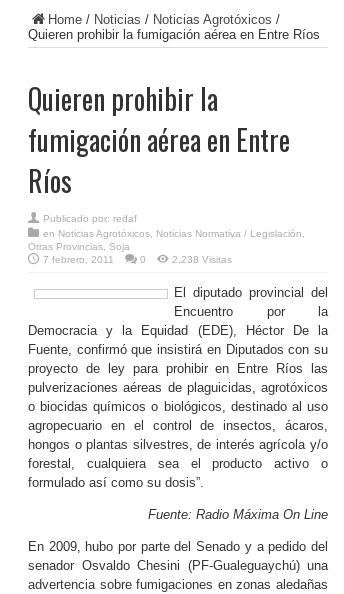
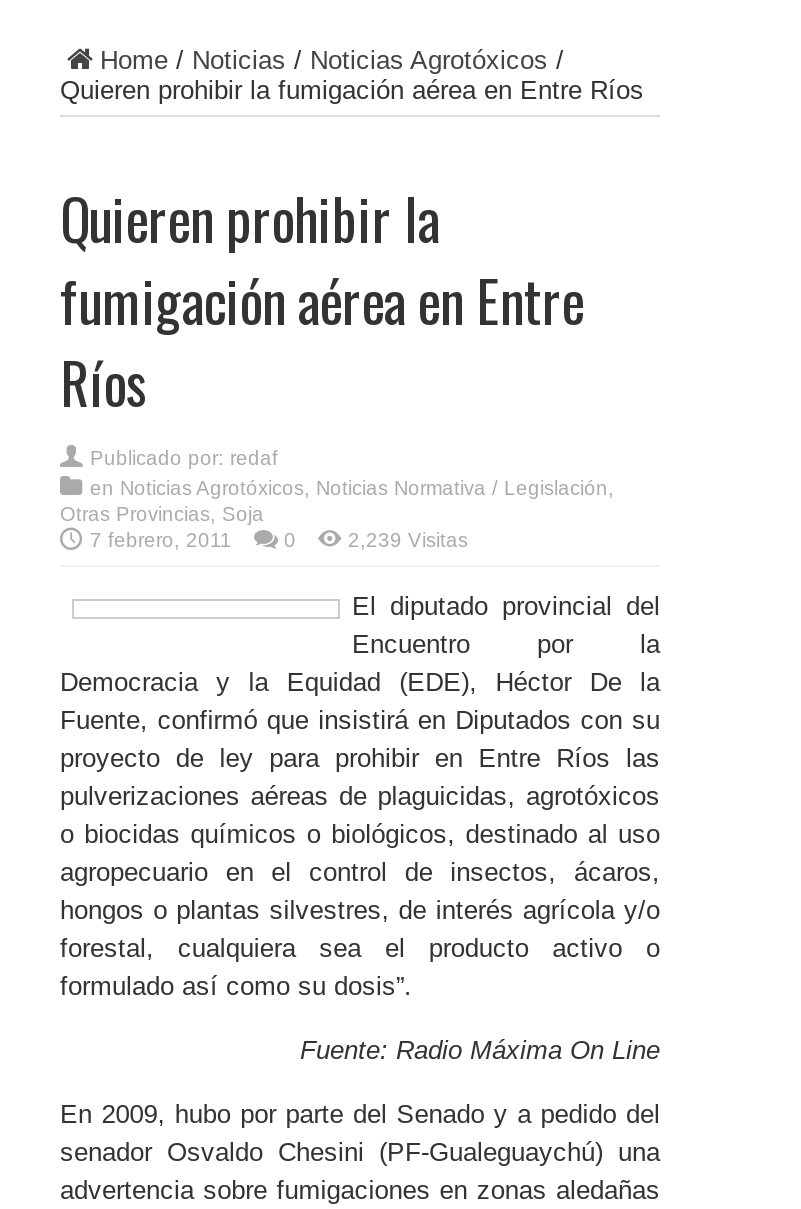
[172,254,232,265] 2,238 Visitas -> [348,528,468,550] 2,239 Visitas

